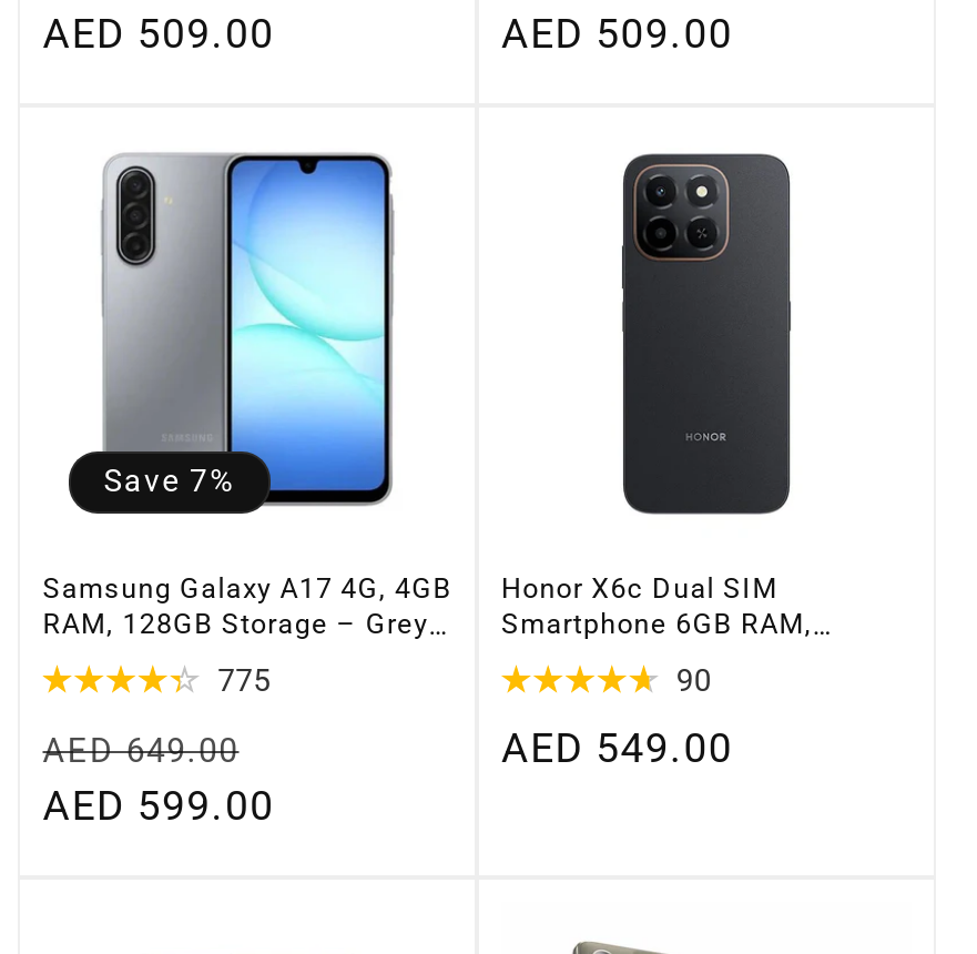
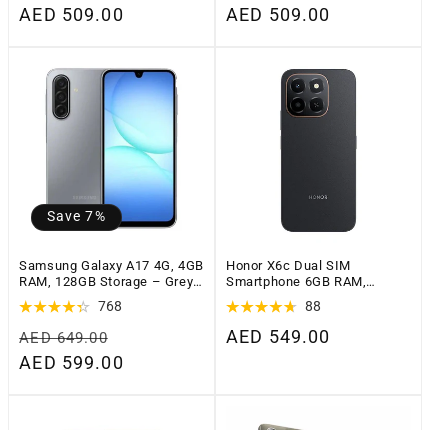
[218,662,271,697] 775 -> [98,298,122,314] 768
[676,662,712,697] 90 -> [305,298,321,314] 88

